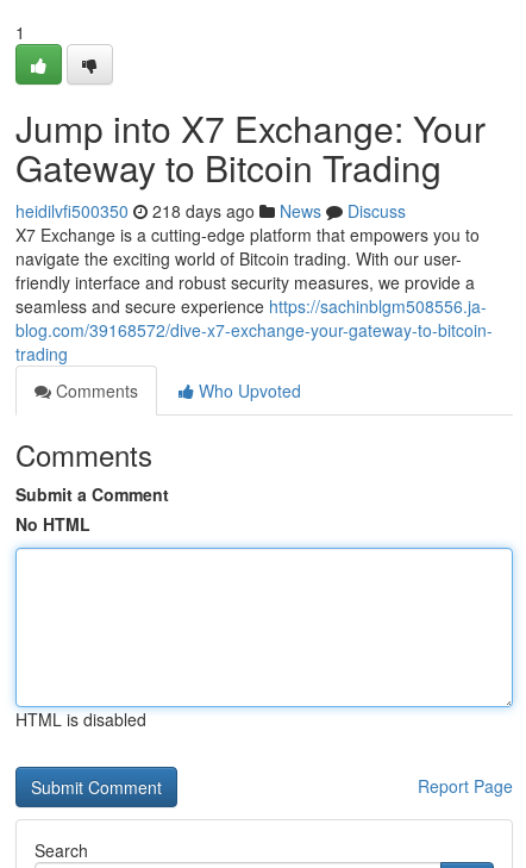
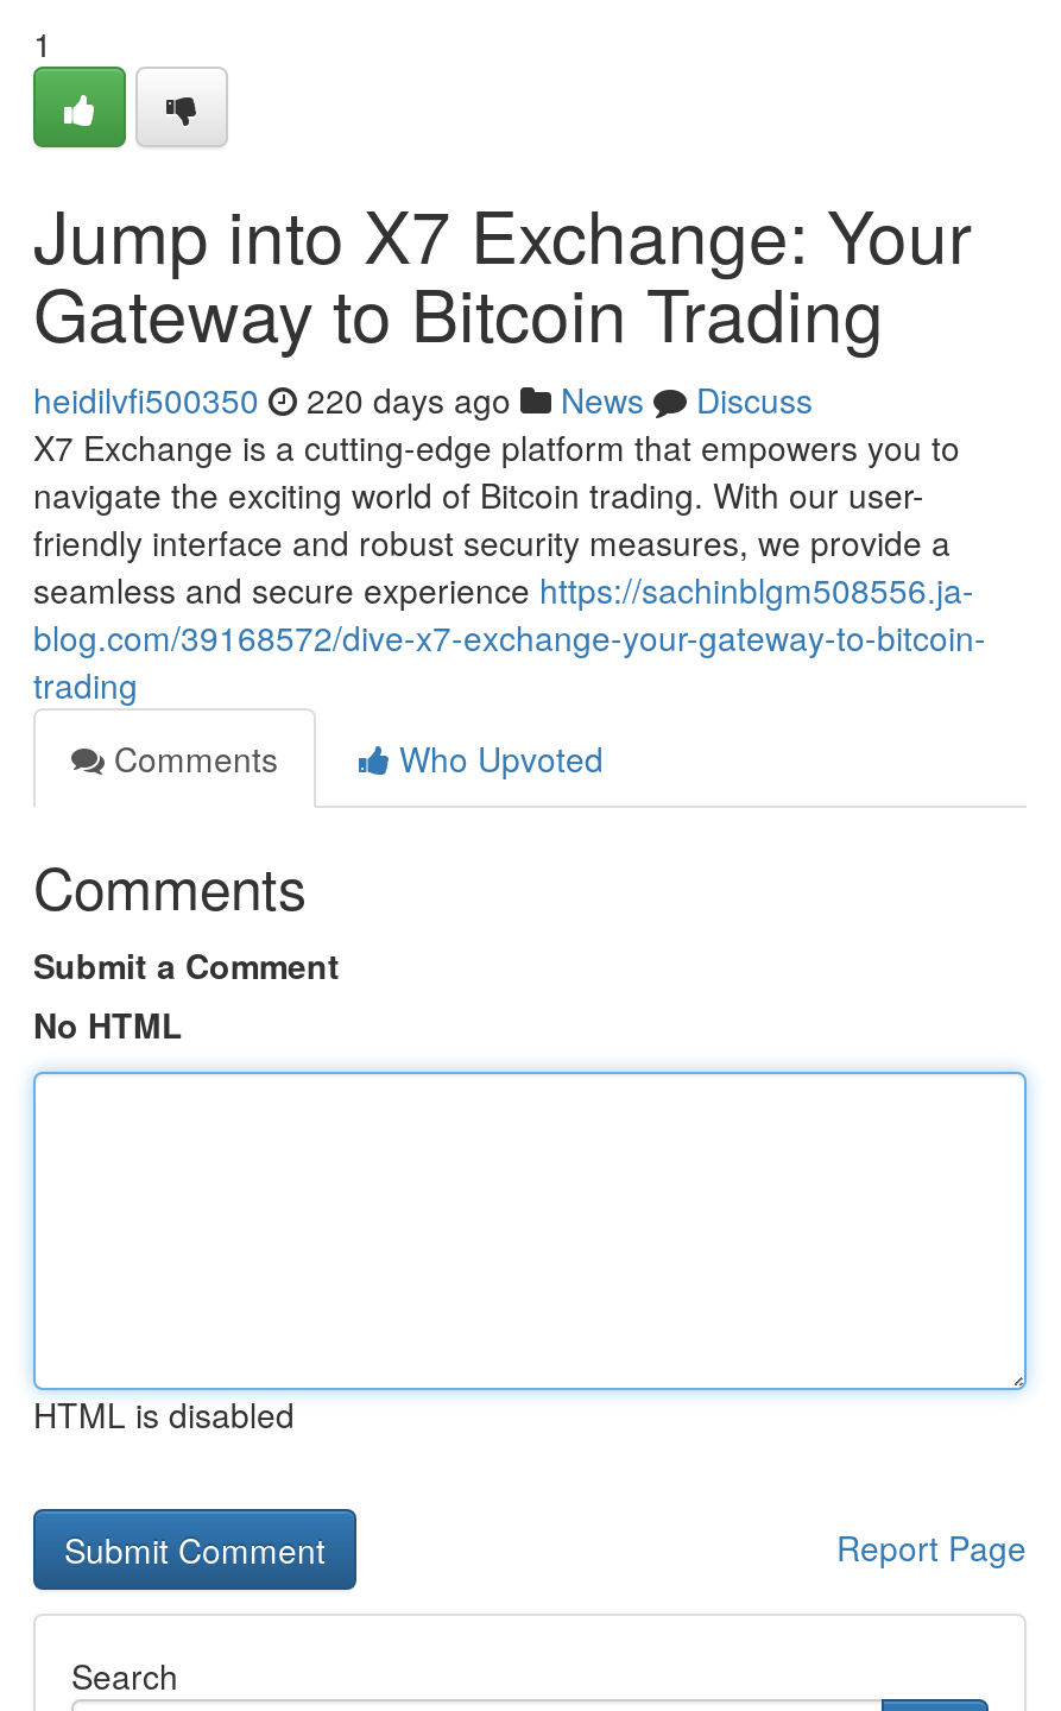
[15,199,406,223] heidilvfi500350 218 days ago News Discuss -> [33,375,813,423] heidilvfi500350 220 days ago News Discuss

